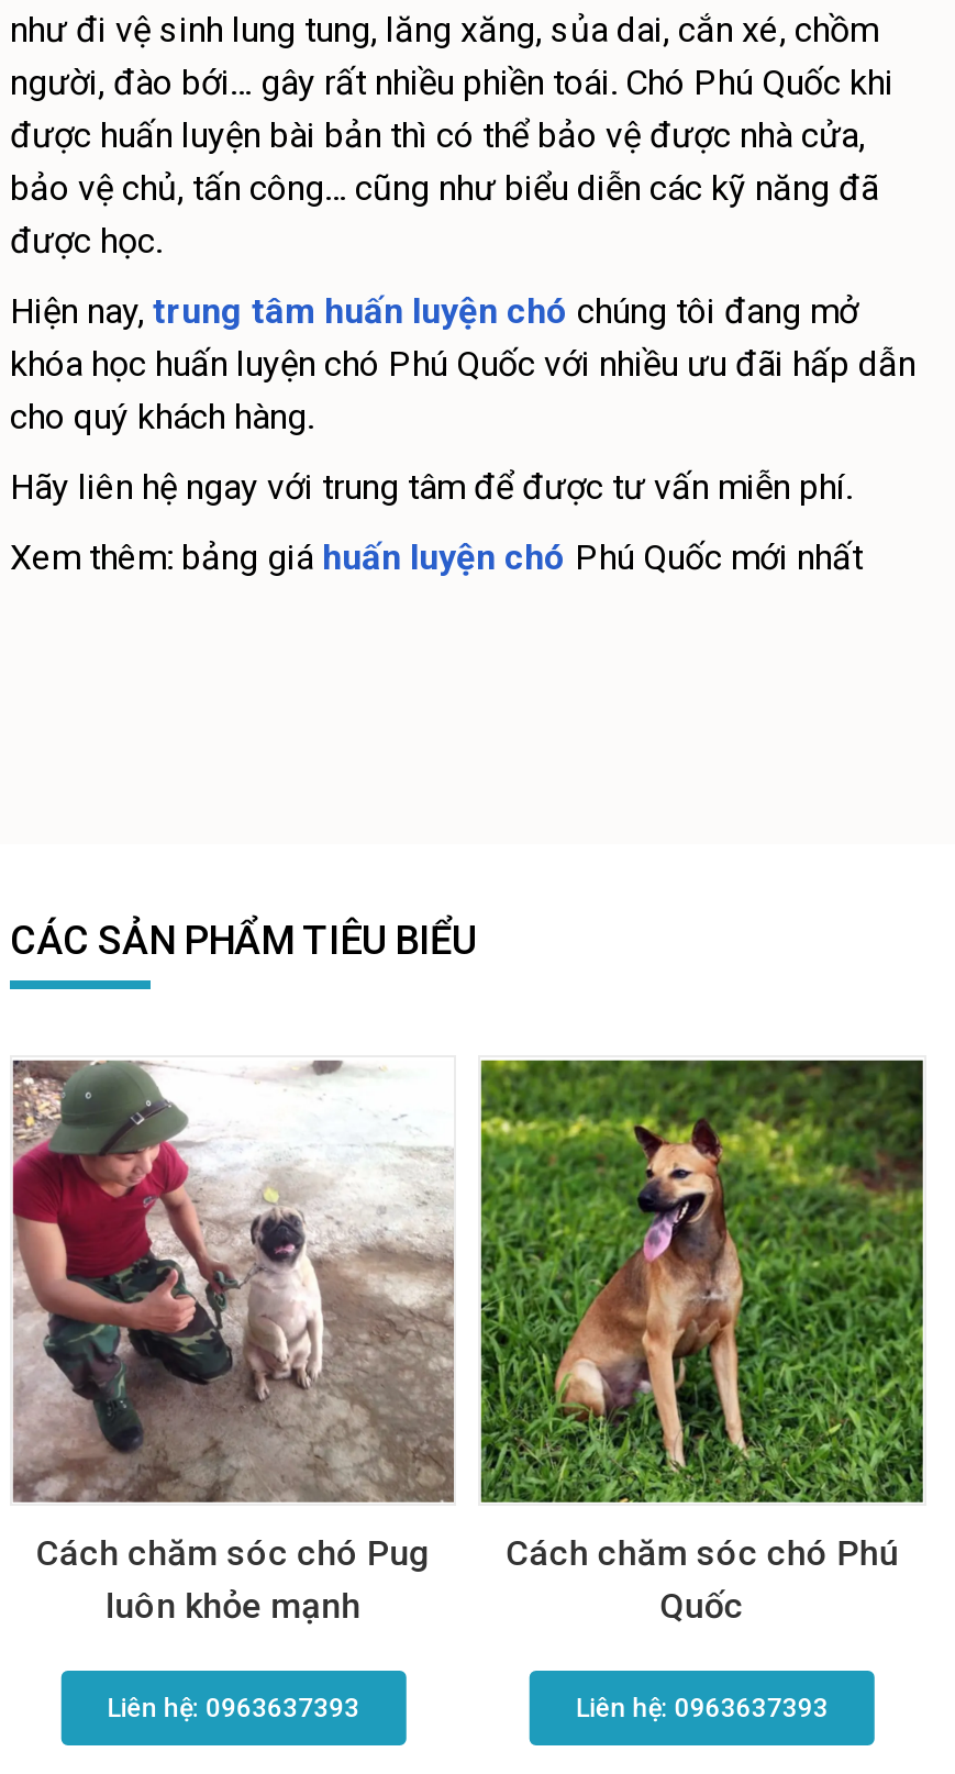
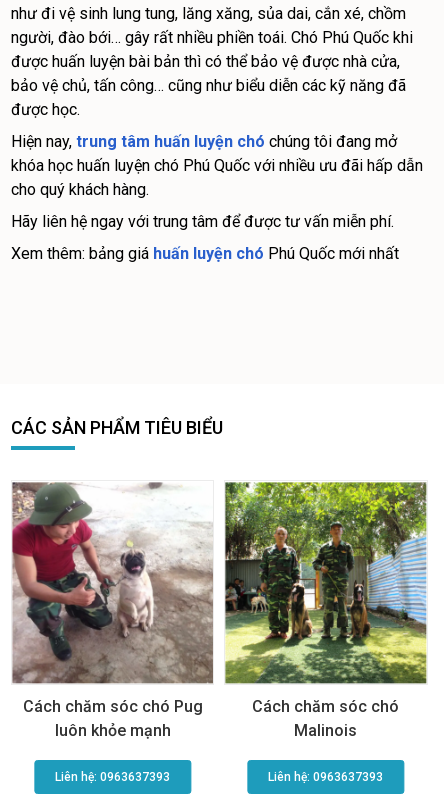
[478,1057,926,1627] [image] | Cách chăm sóc chó Phú | Quốc -> [225,481,427,740] [image] | Cách chăm sóc chó | Malinois

